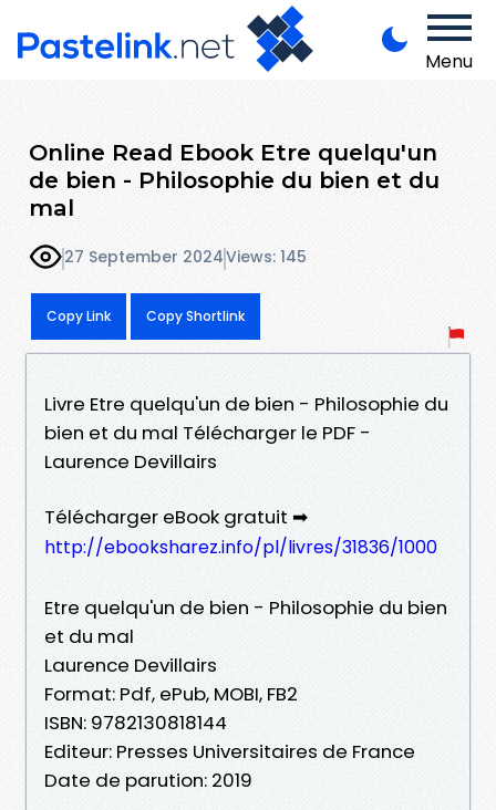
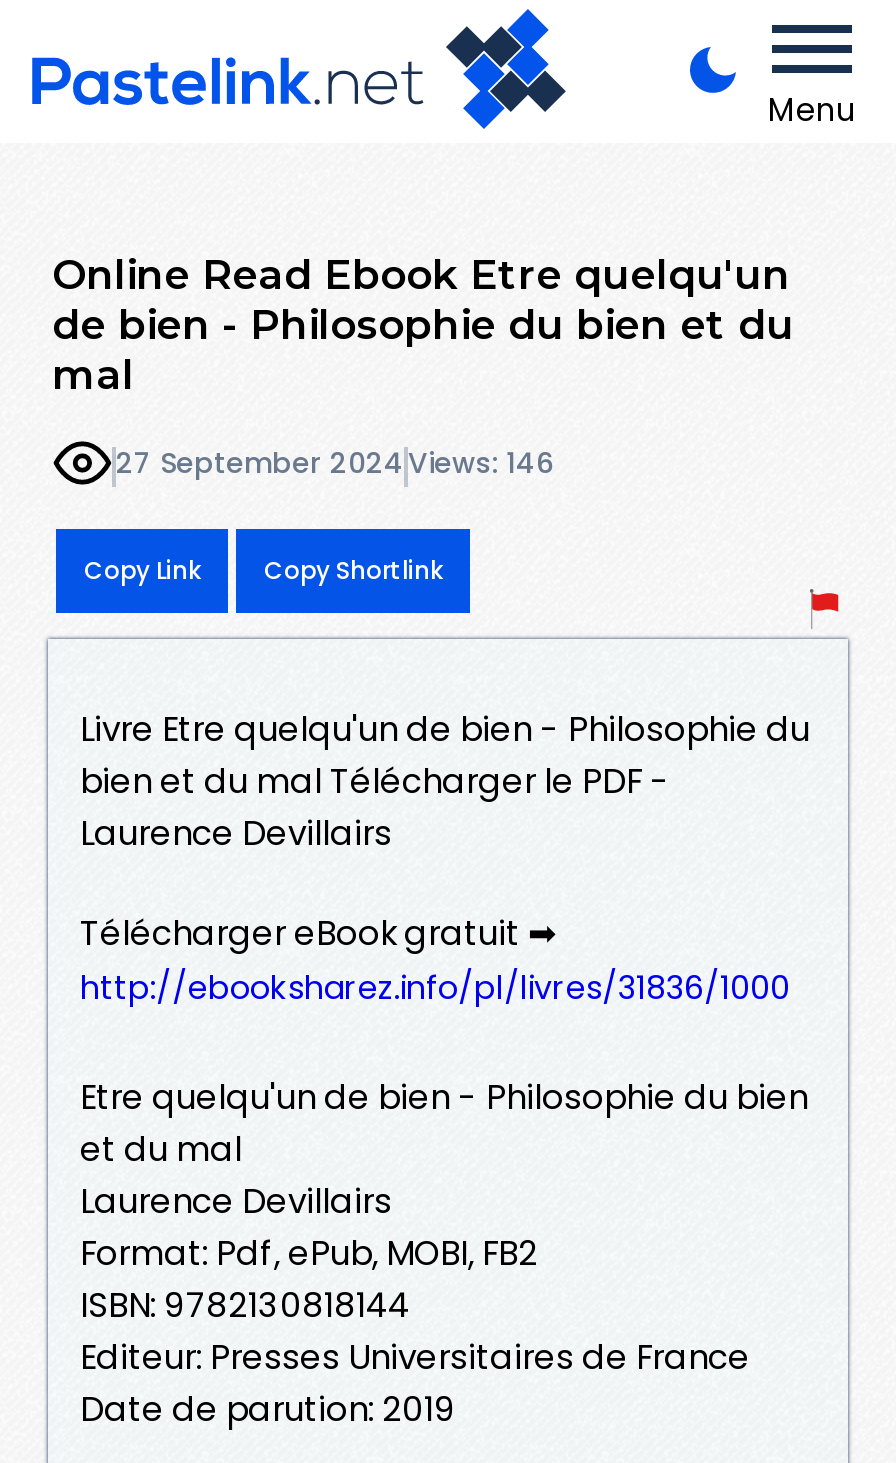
[64,246,307,268] 27 September 2024 Views: 145 -> [116,444,554,484] 27 September 2024 Views: 146

